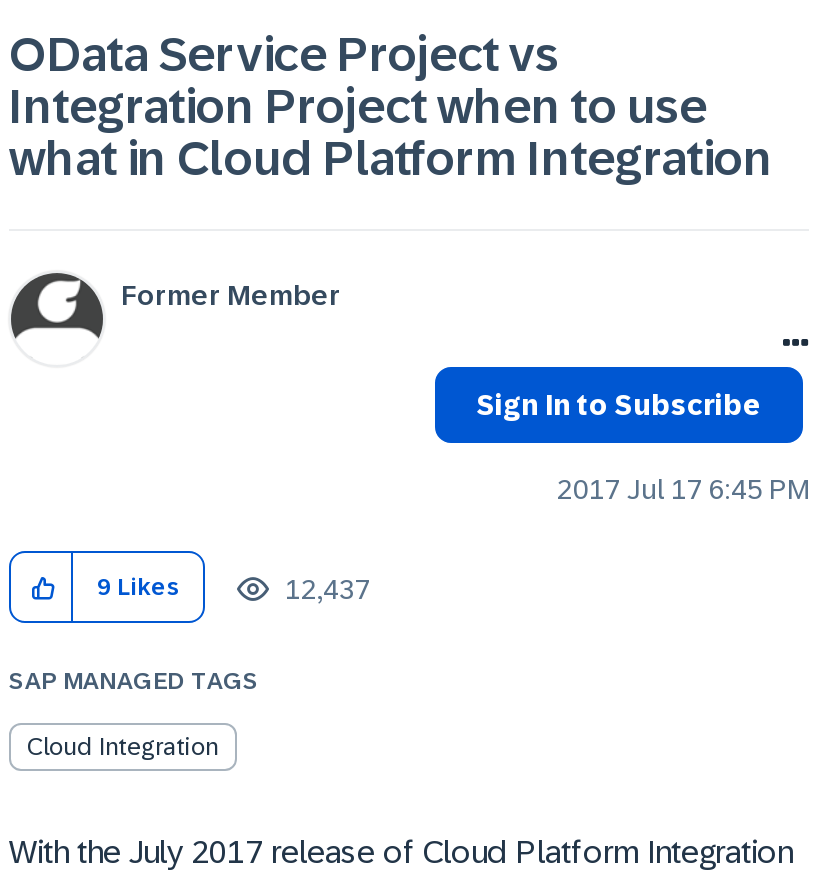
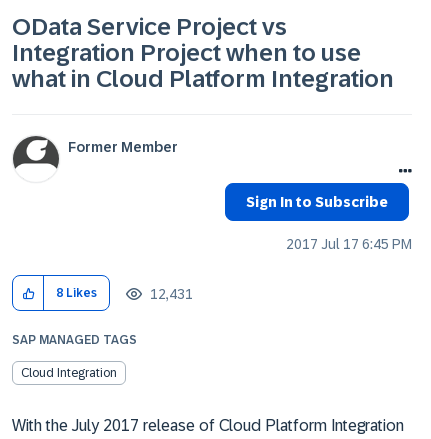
[97,573,179,601] 9 Likes -> [56,286,97,300] 8 Likes
[285,573,371,605] 12,437 -> [150,286,193,302] 12,431

